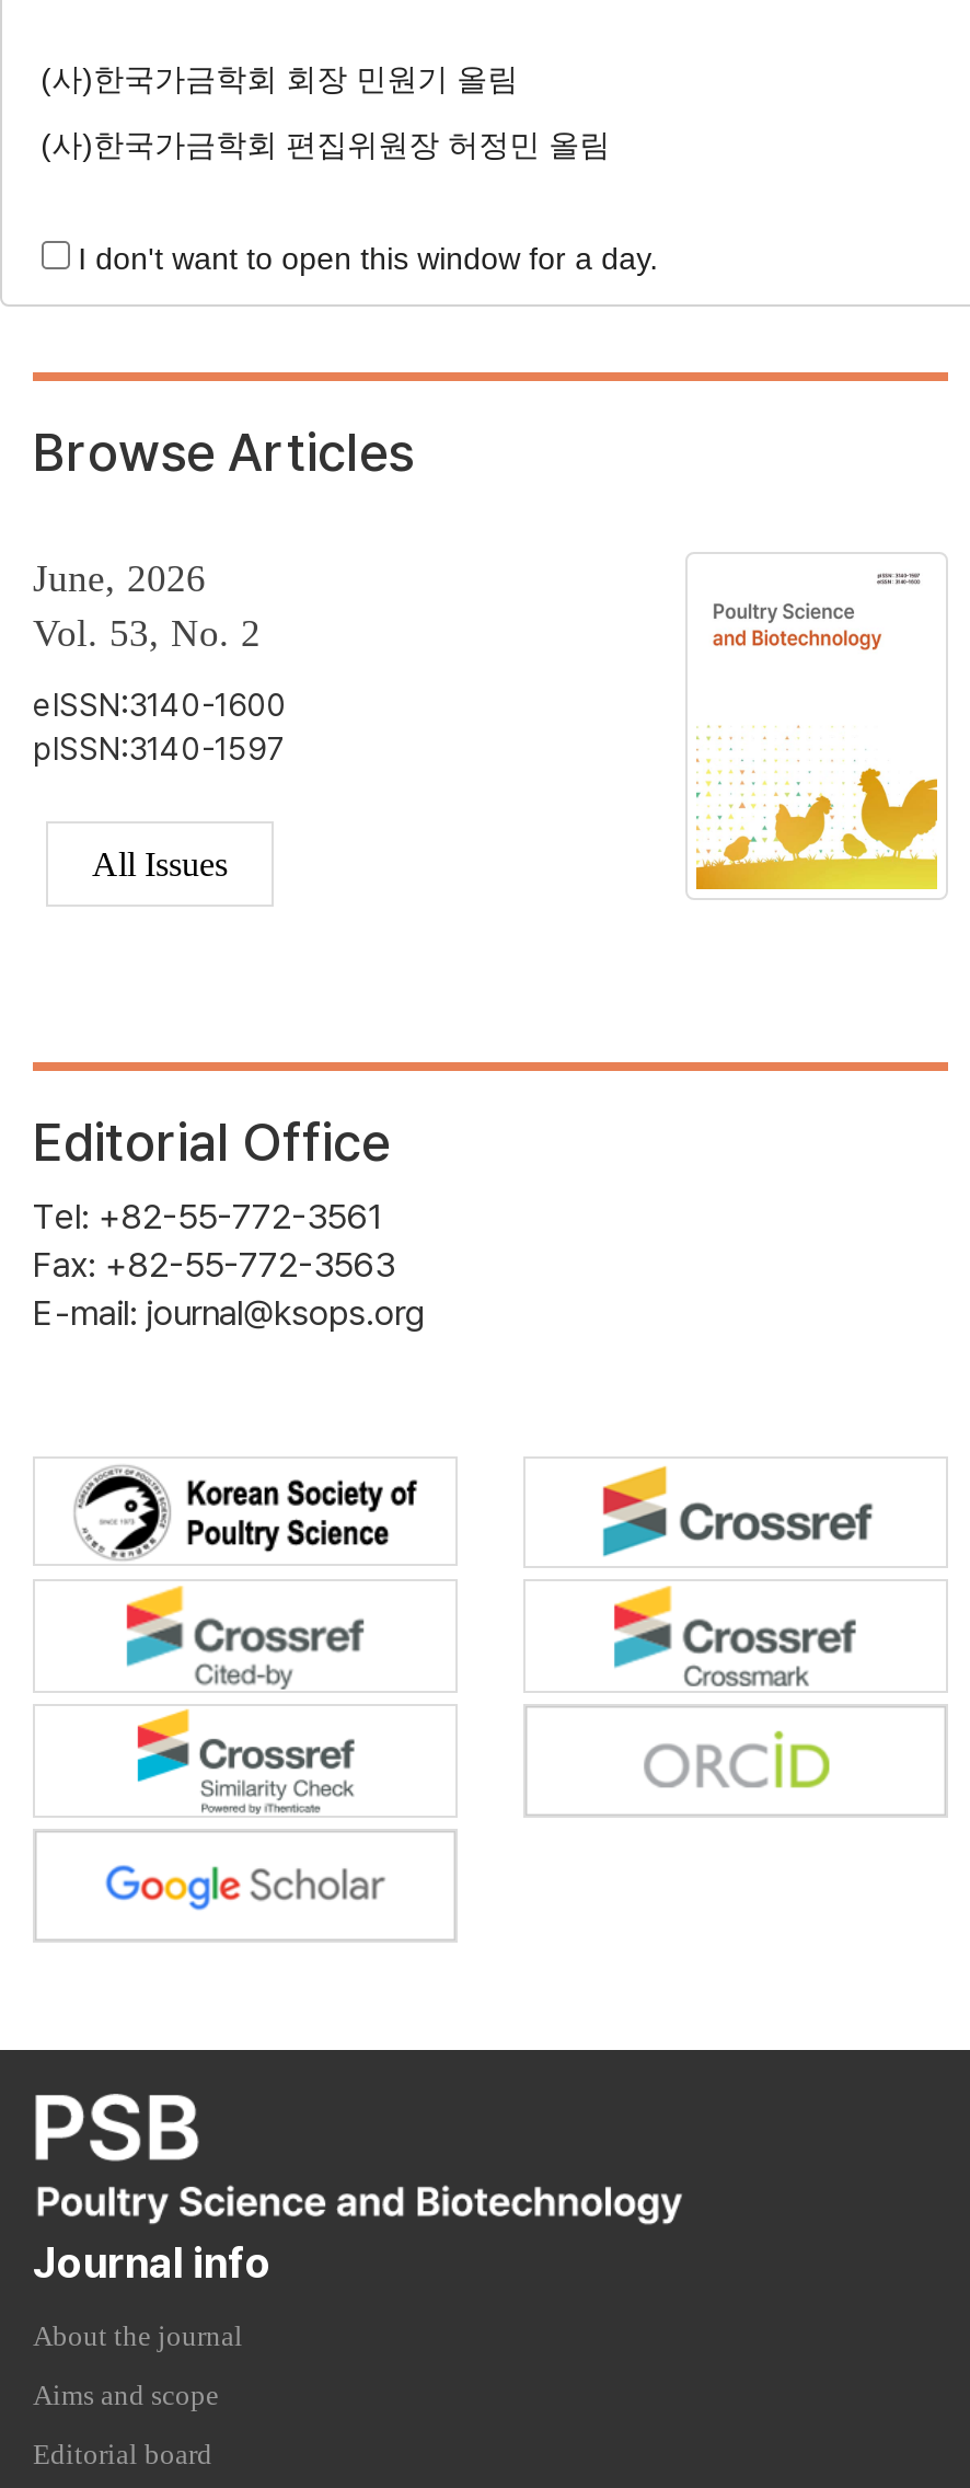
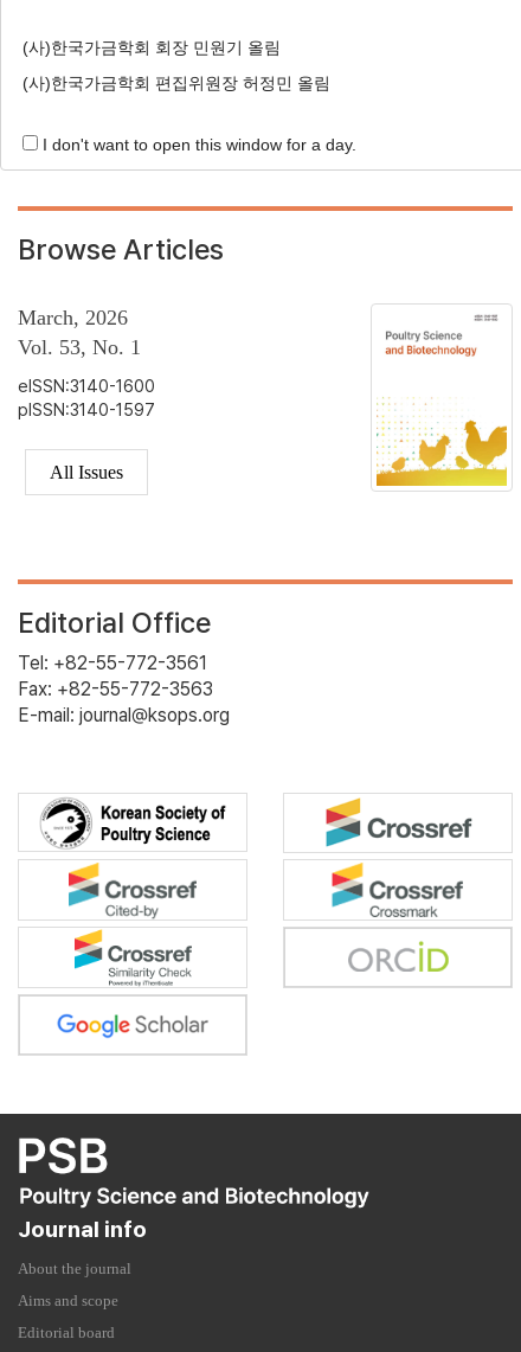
[33,557,261,656] June, 2026 | Vol. 53, No. 2 -> [18,306,141,359] March, 2026 | Vol. 53, No. 1

